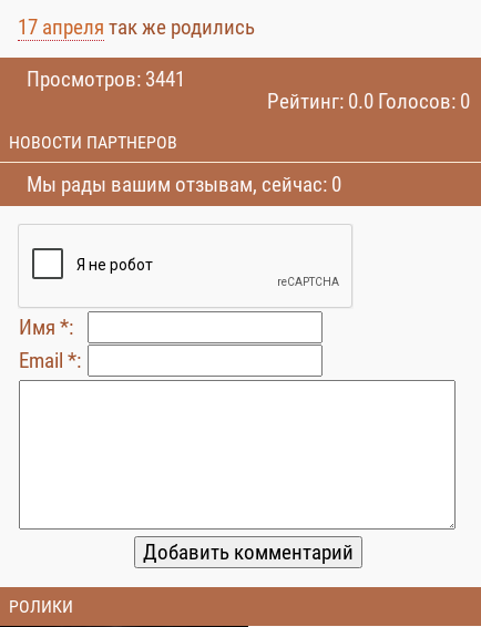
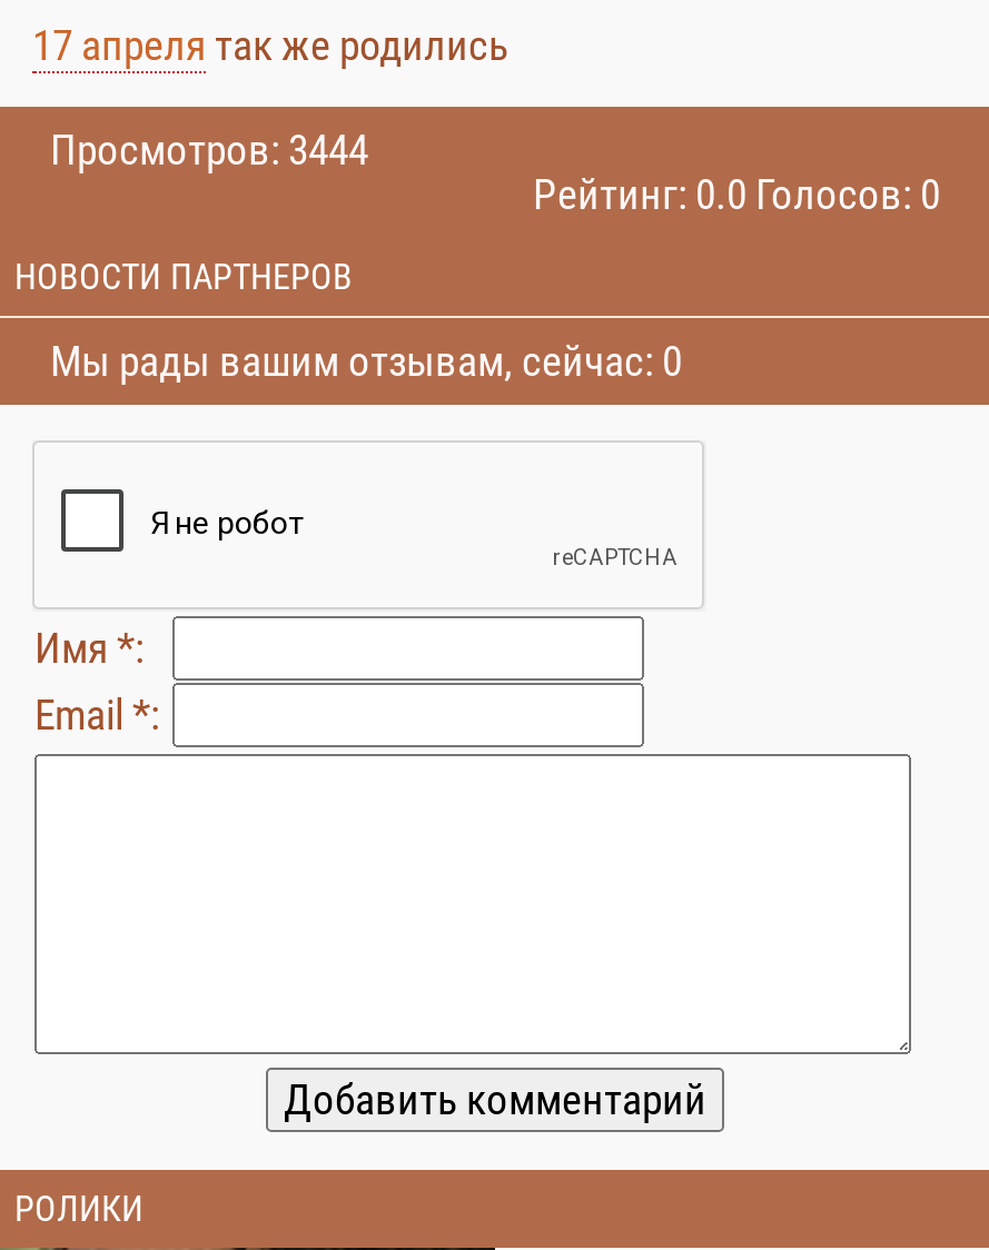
[27,66,185,92] Просмотров: 3441 -> [50,125,368,176] Просмотров: 3444

